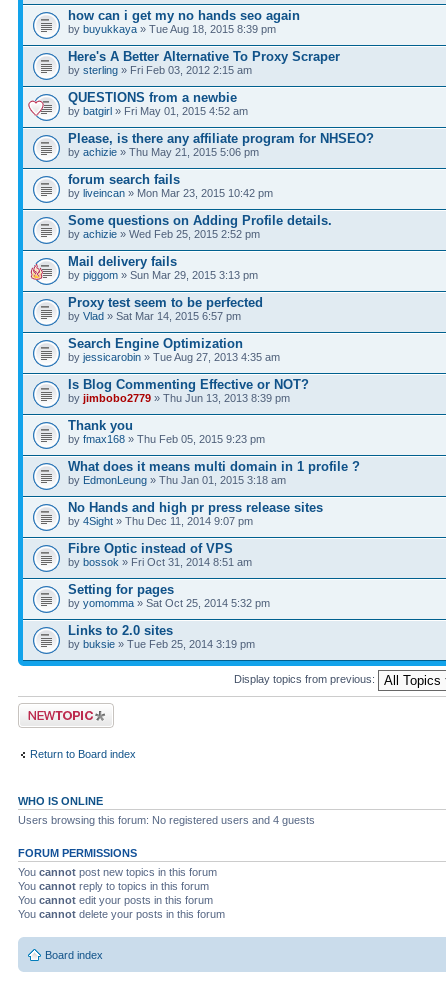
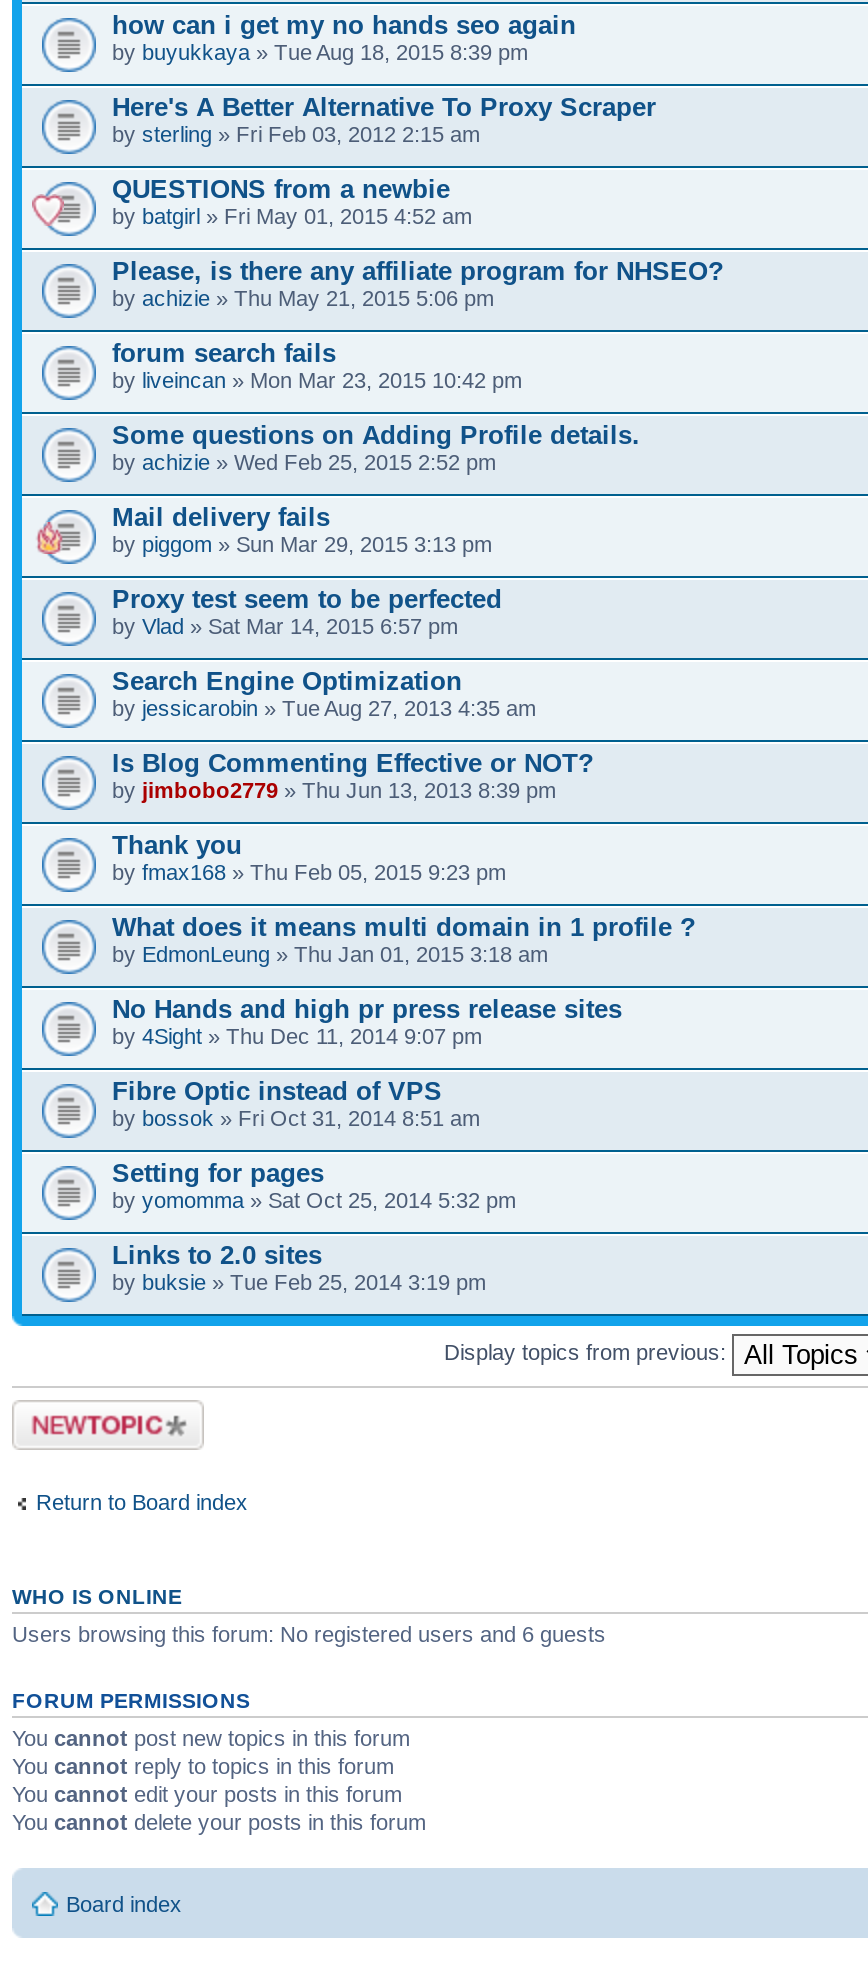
[18,813,315,825] Users browsing this forum: No registered users and 4 guests -> [12,1621,606,1645] Users browsing this forum: No registered users and 6 guests

